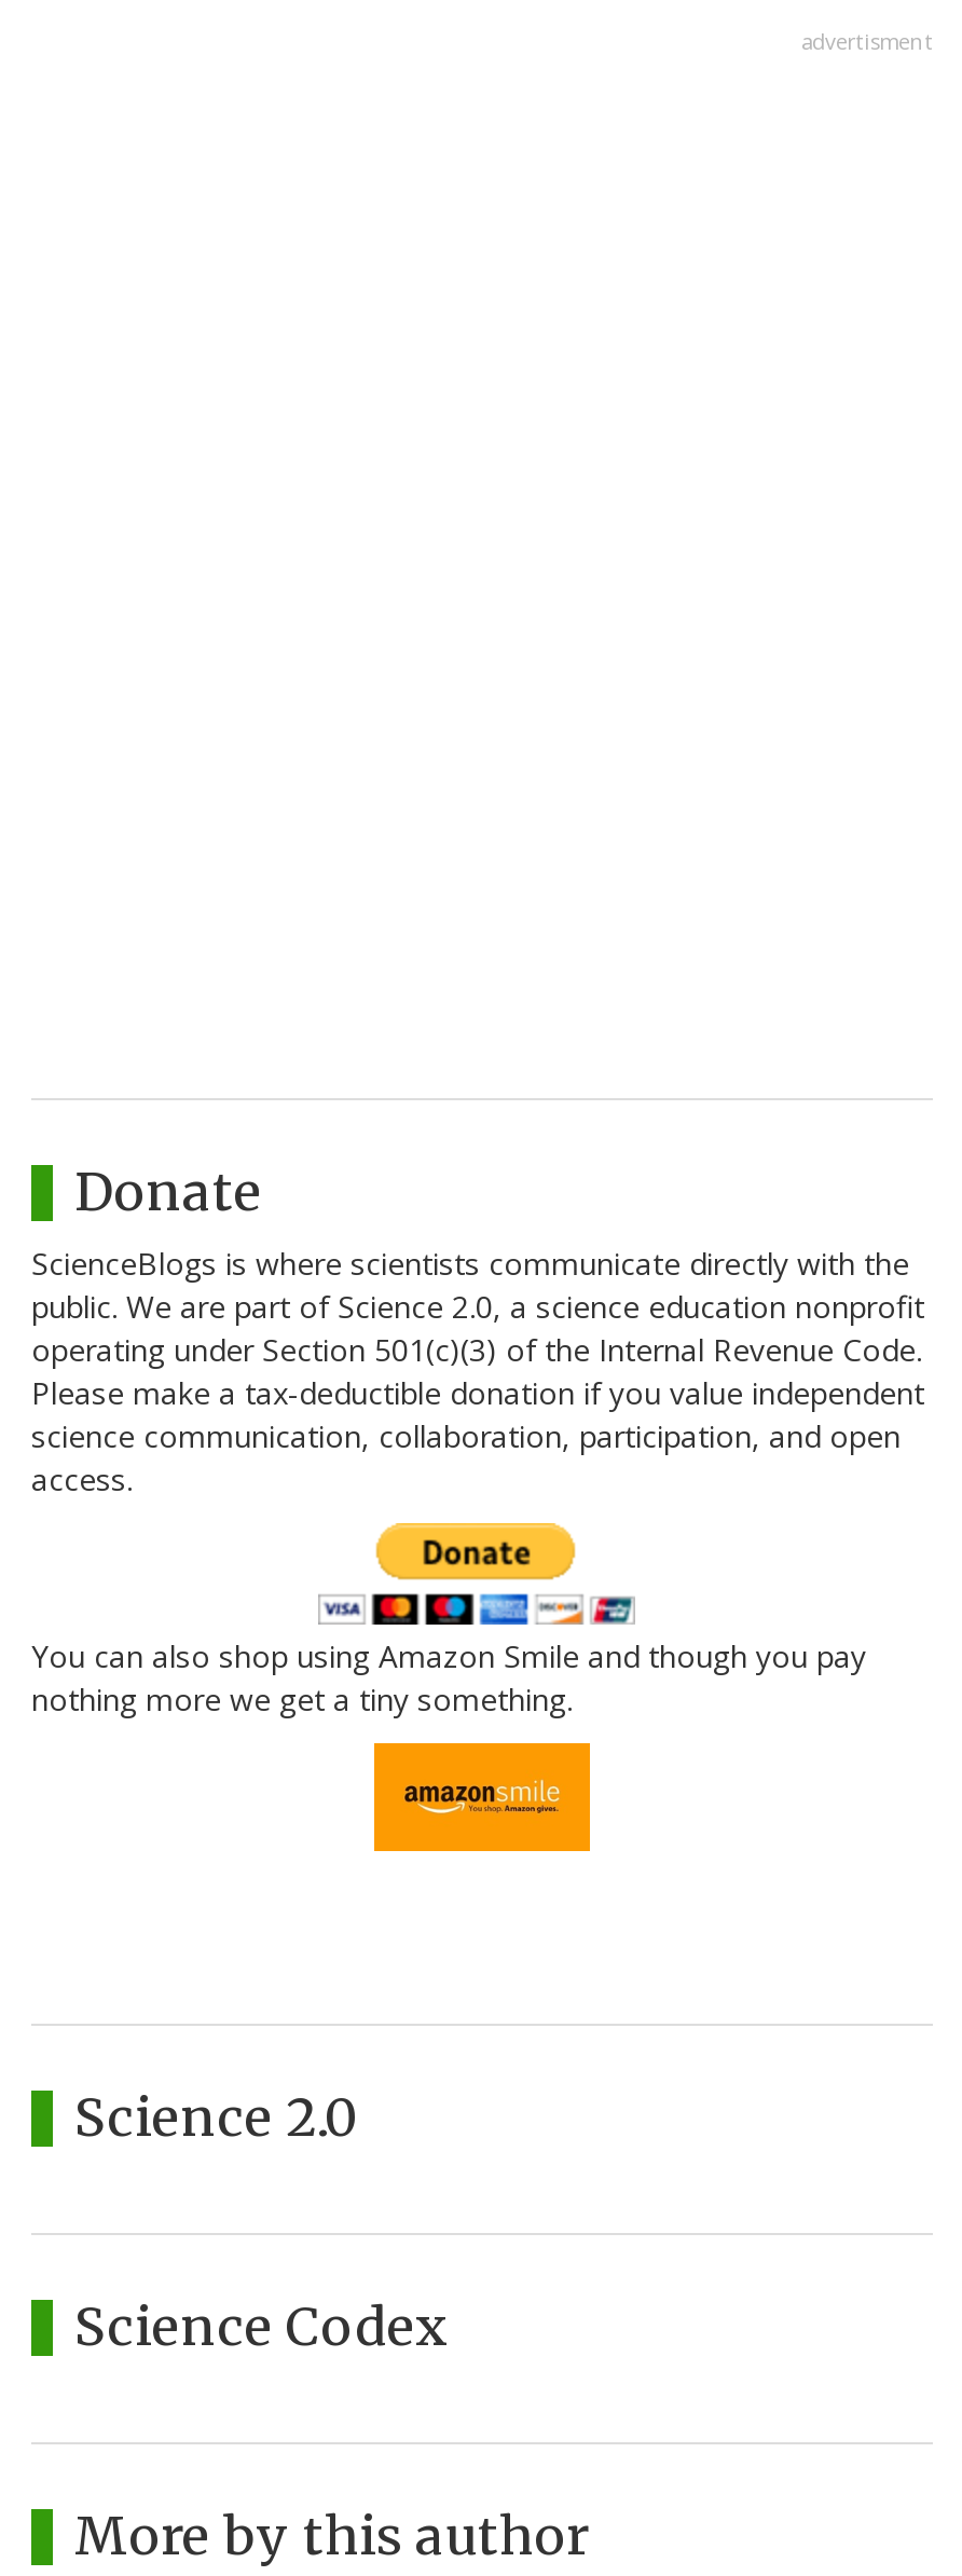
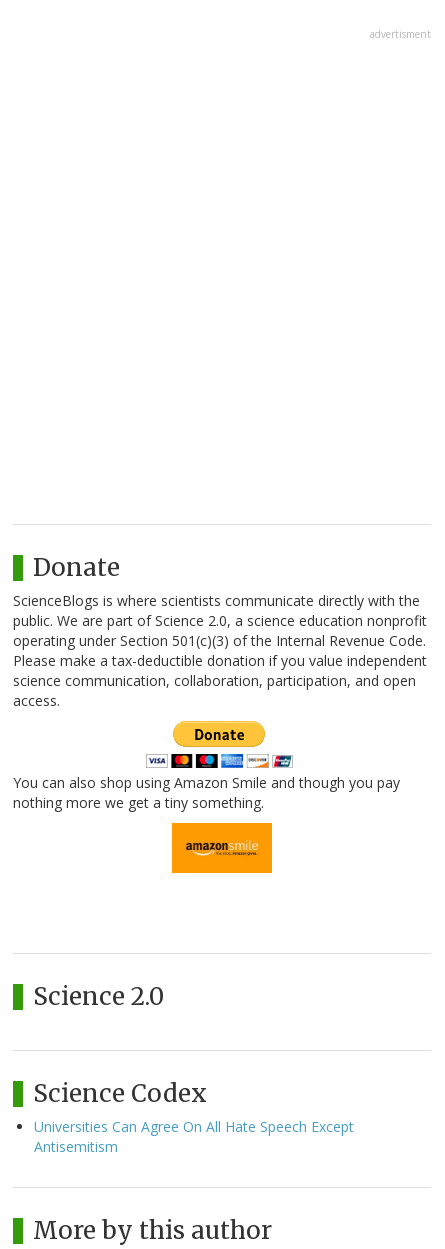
none -> [34,1117,354,1156] Universities Can Agree On All Hate Speech Except | Antisemitism

